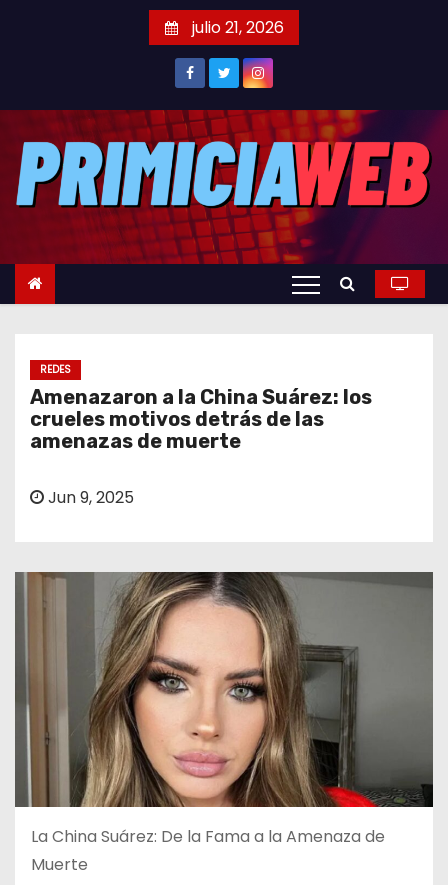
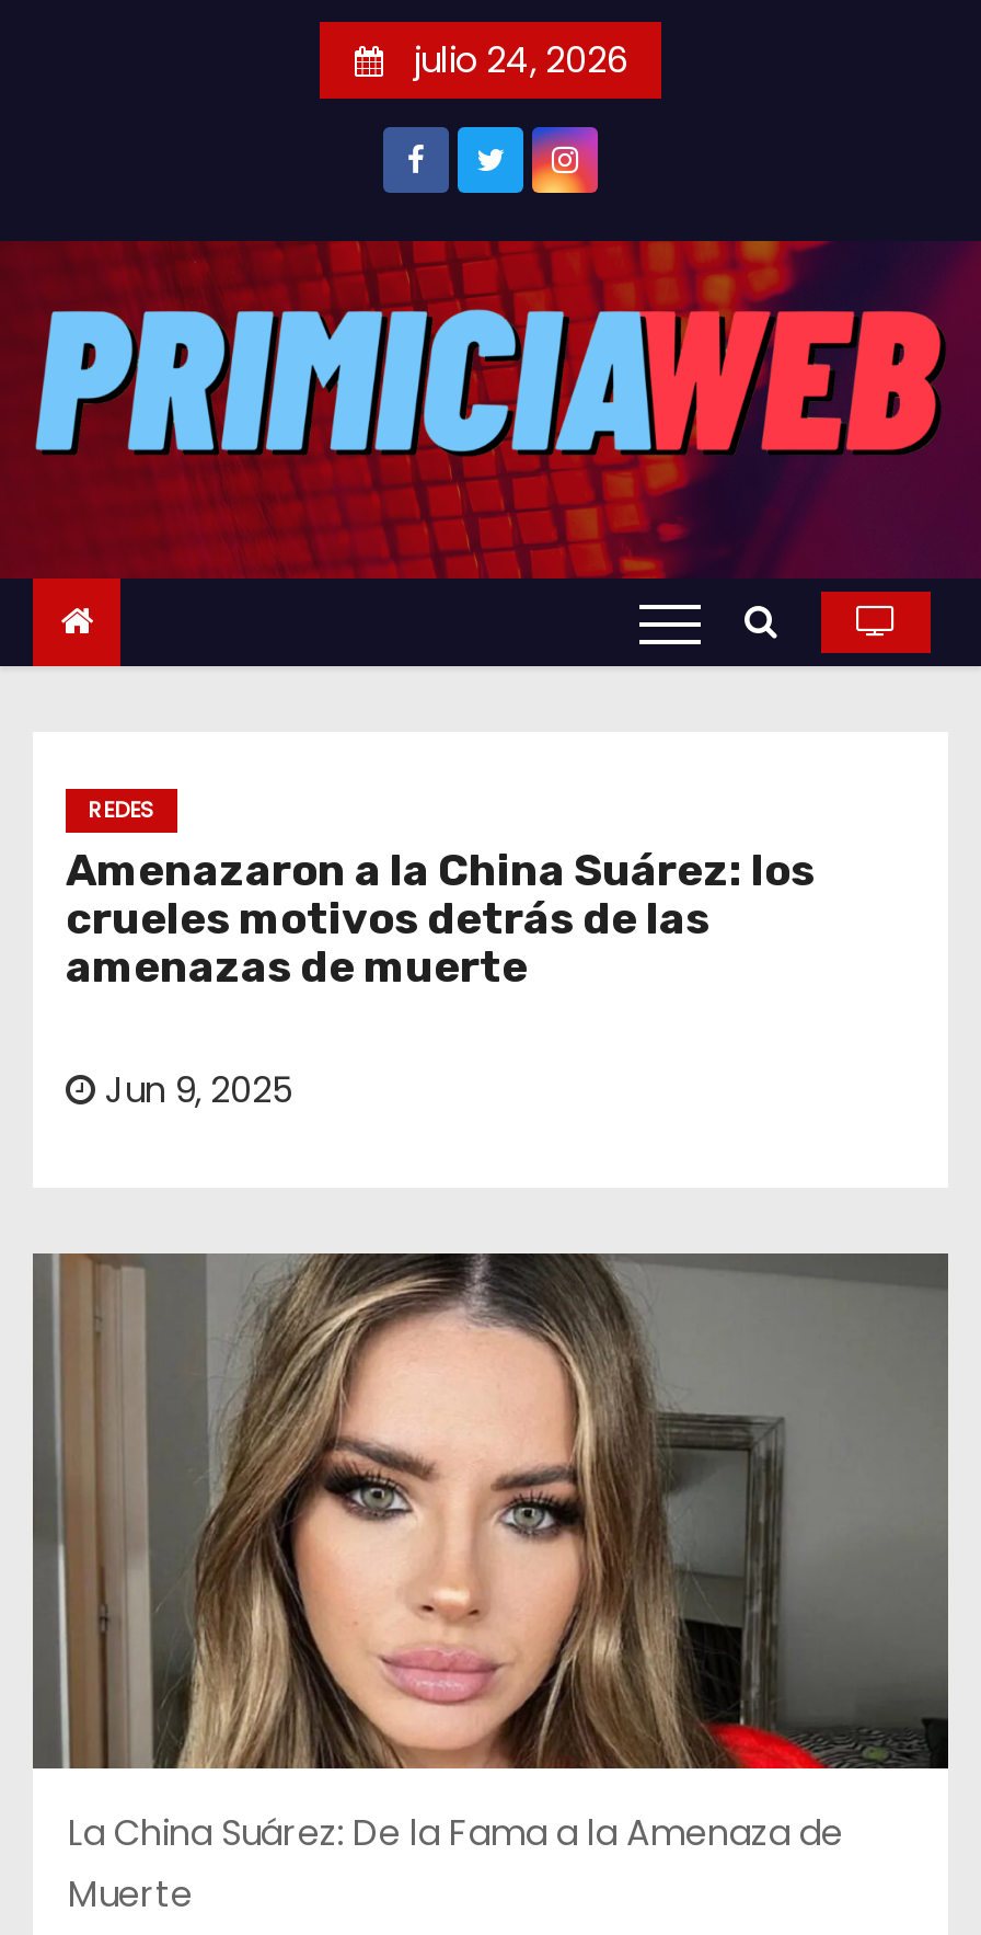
[188,16,284,39] julio 21, 2026 -> [405,35,628,85] julio 24, 2026

